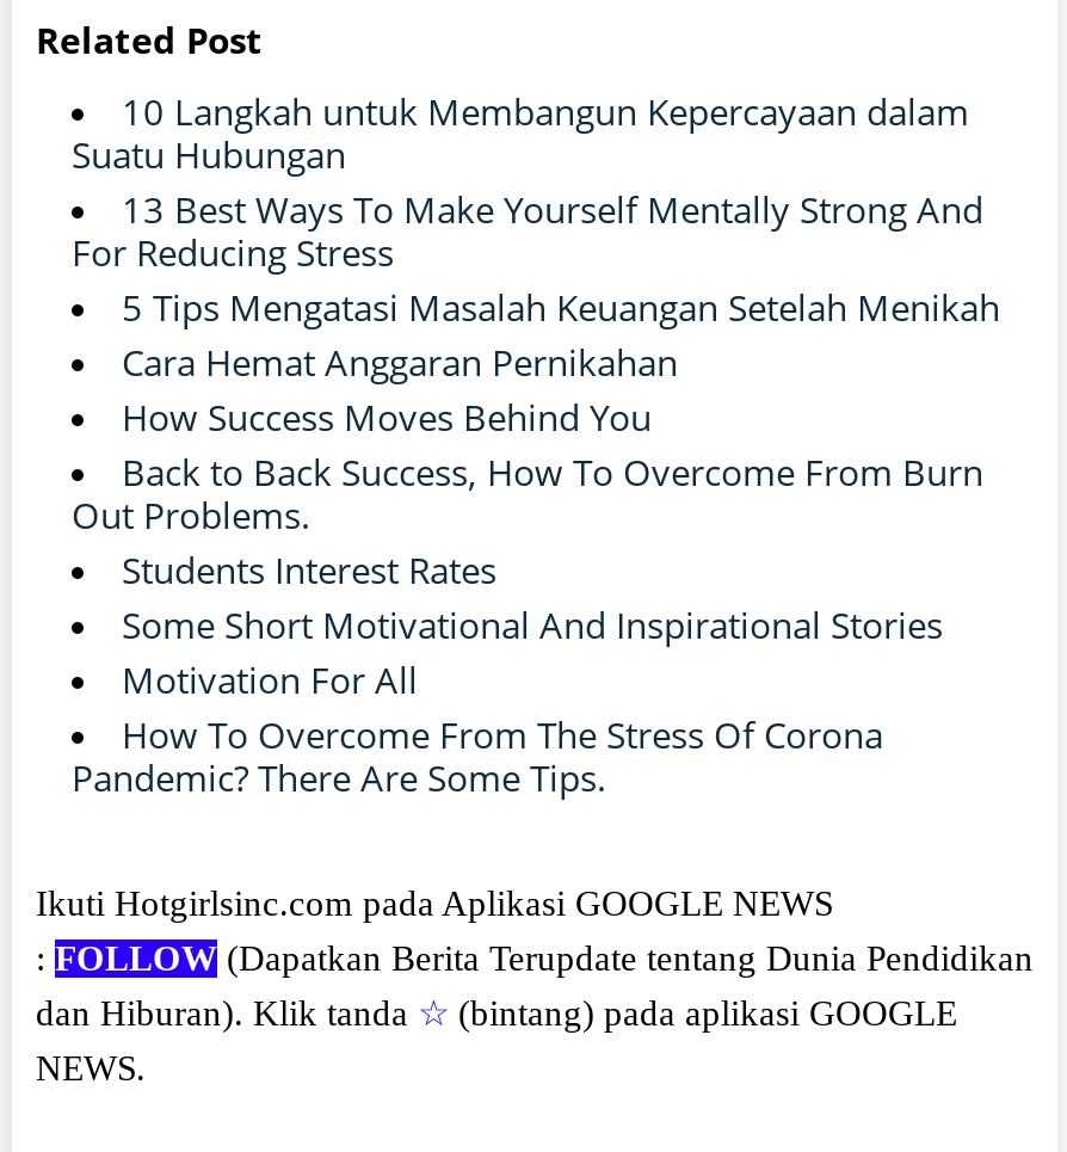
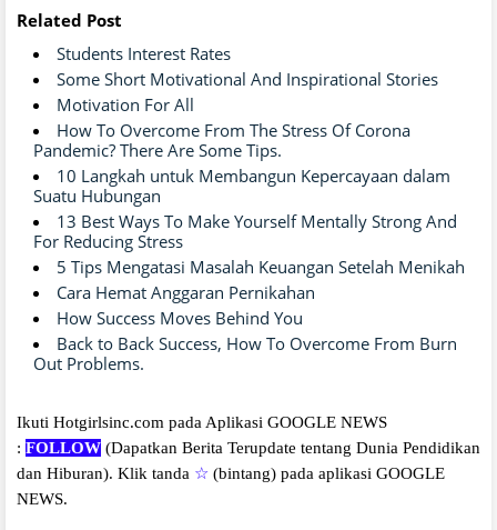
moved [72,87,1000,538] -> [33,164,465,374]: 10 Langkah untuk Membangun Kepercayaan dalam | Suatu Hubungan | 13 Best Ways To Make Yourself Mentally Strong And | ... | Back to Back Success, How To Overcome From Burn | Out Problems.
moved [72,545,943,801] -> [33,42,438,161]: Students Interest Rates | Some Short Motivational And Inspirational Stories | Motivation For All | How To Overcome From The Stress Of Corona | Pandemic? There Are Some Tips.

